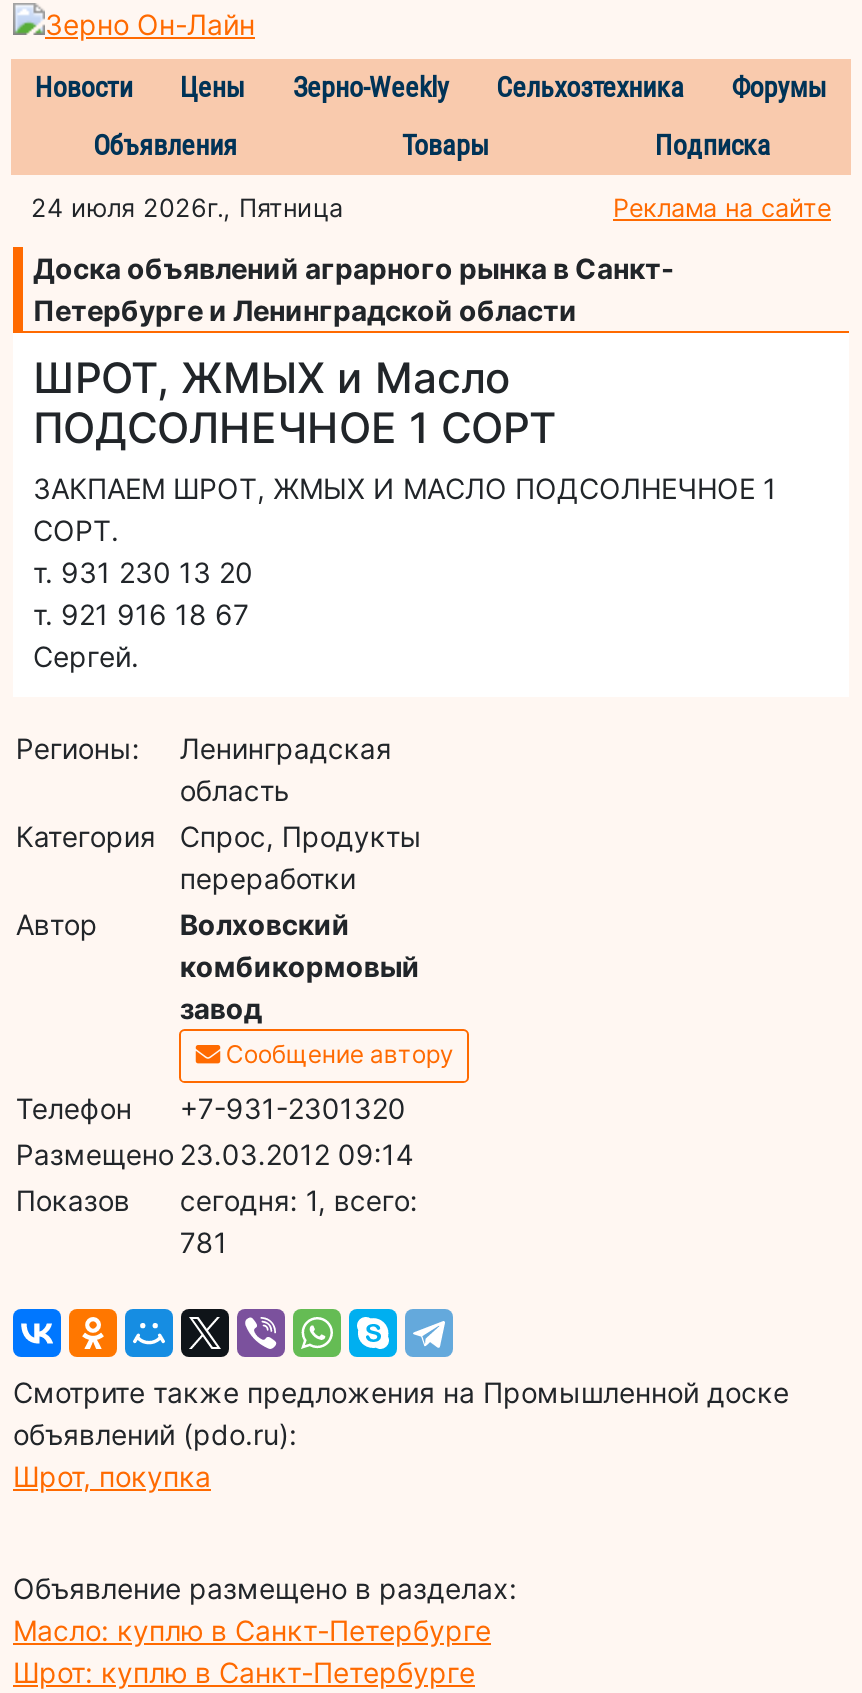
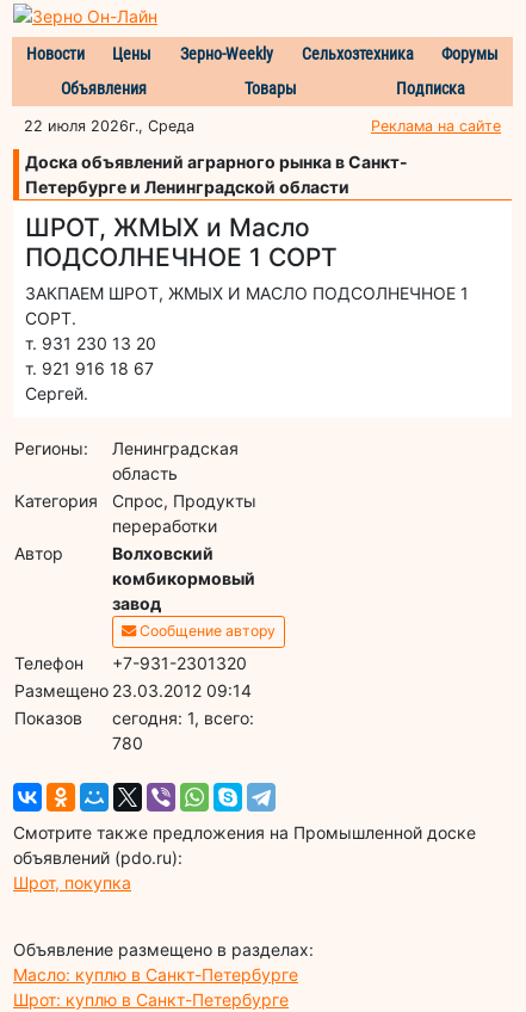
[31,192,343,222] 24 июля 2026г., Пятница -> [24,117,194,134] 22 июля 2026г., Среда
[180,1224,228,1258] 781 -> [113,732,144,753] 780

